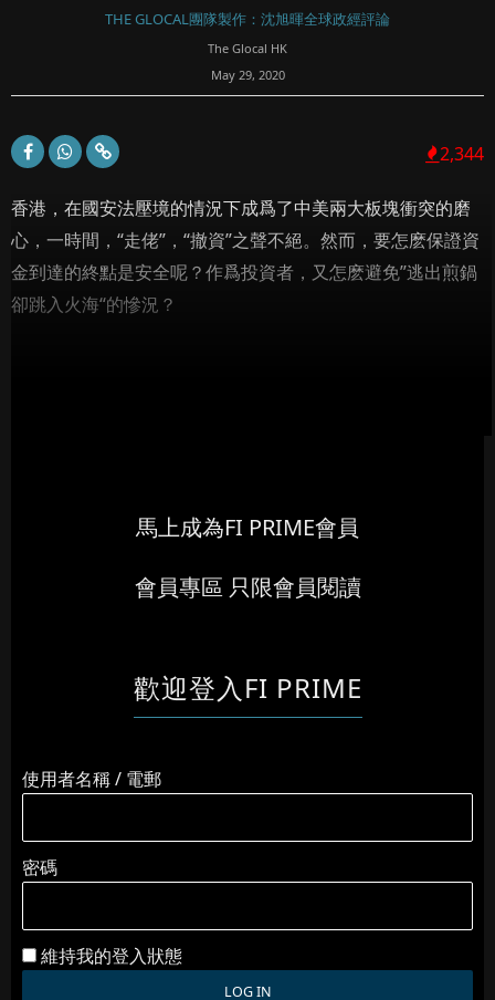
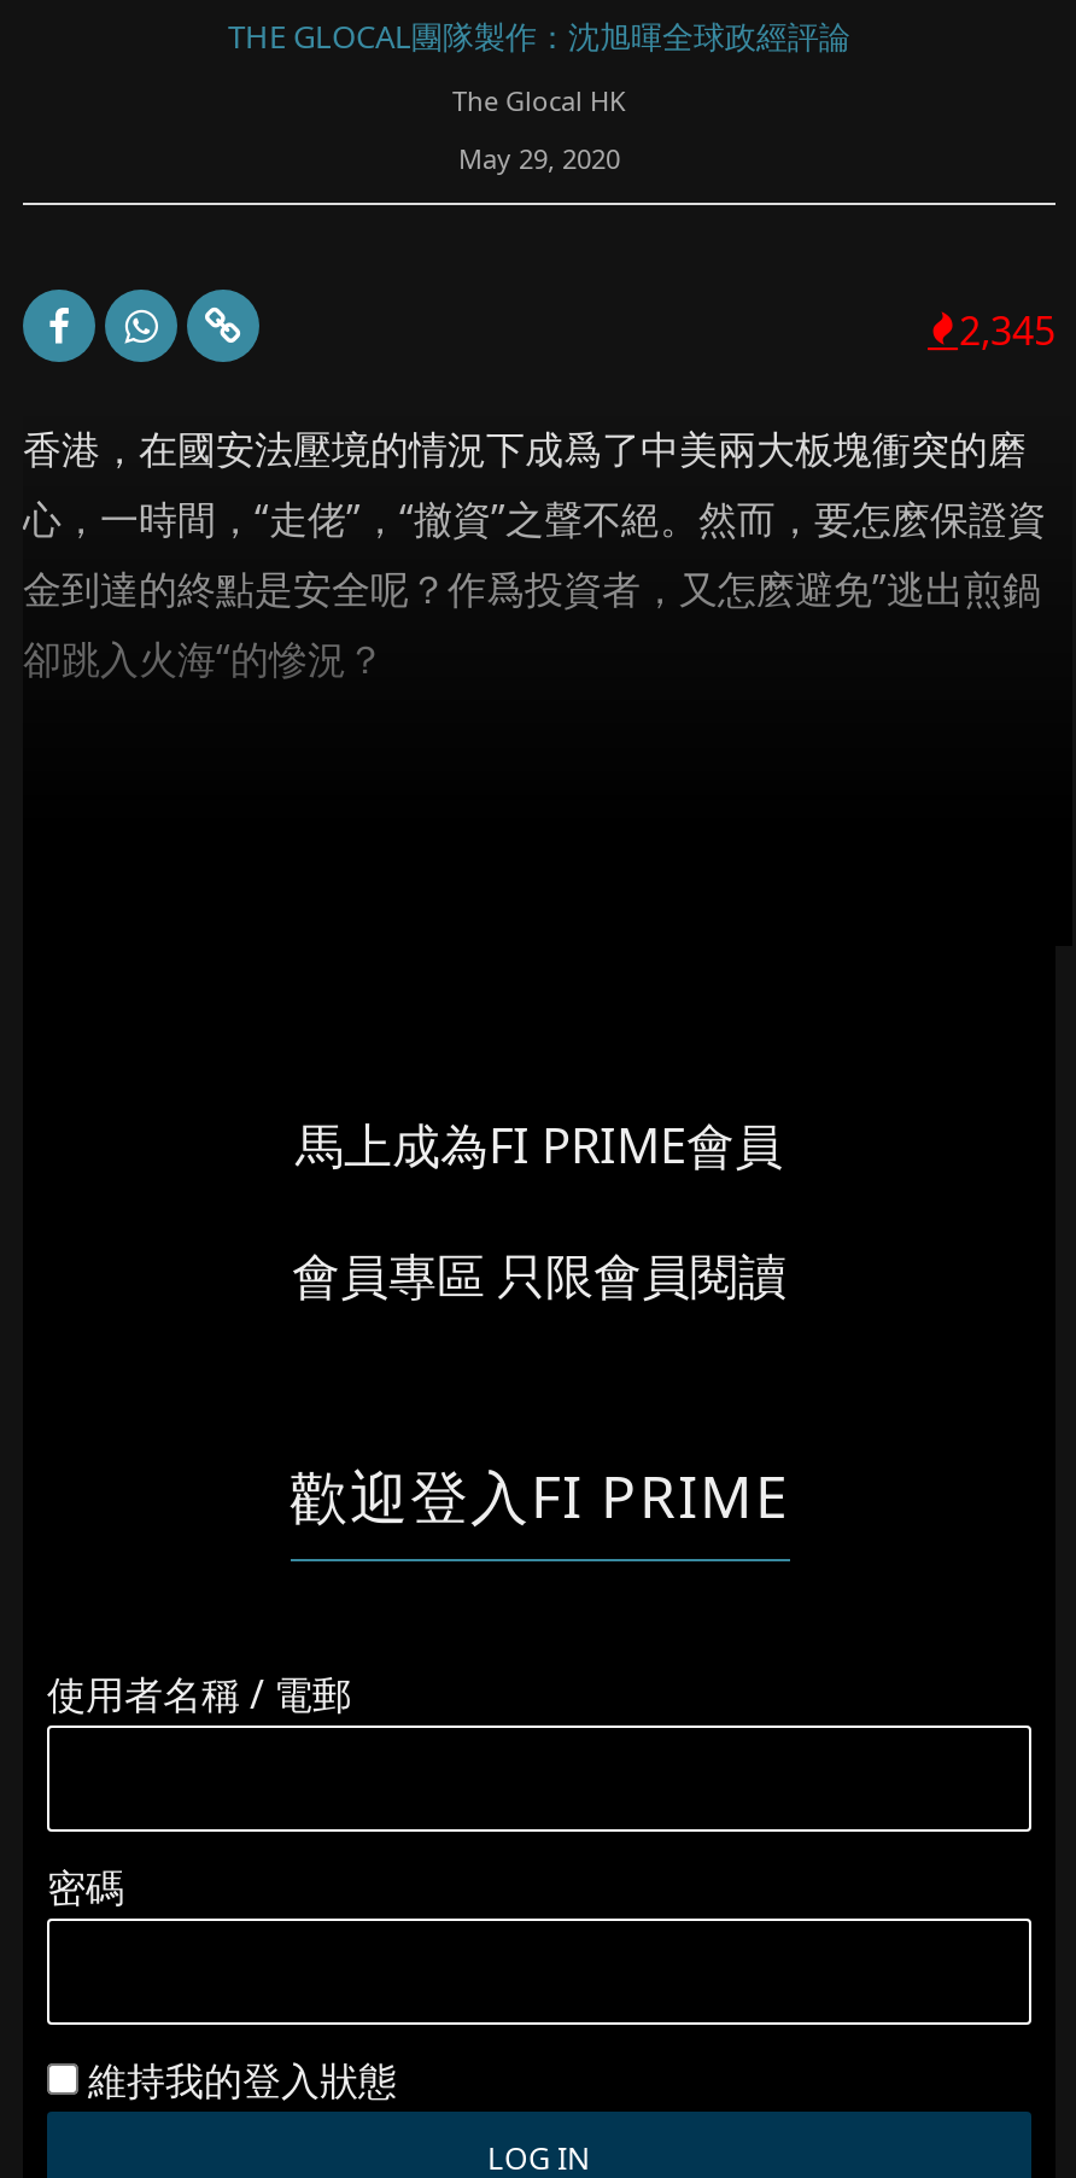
[440,141,484,166] 2,344 -> [959,304,1055,357] 2,345

